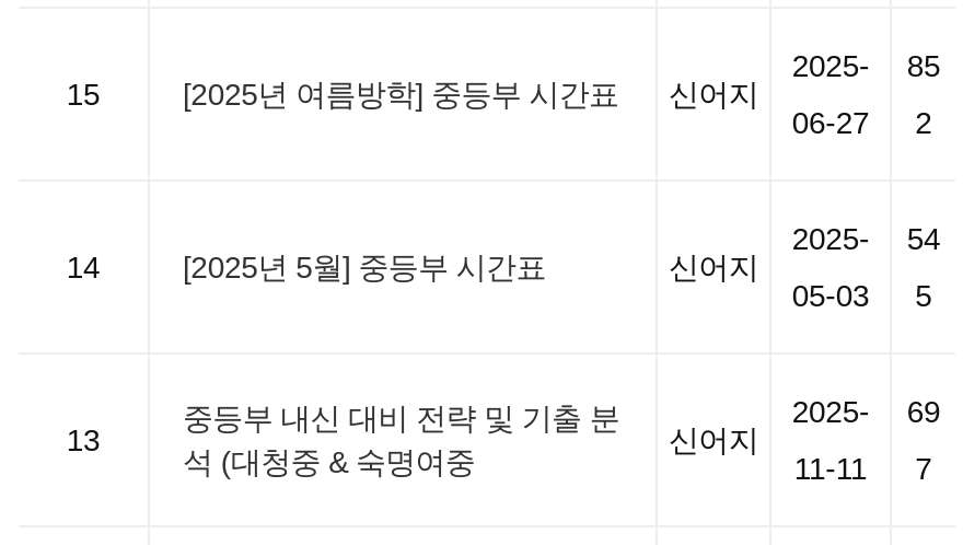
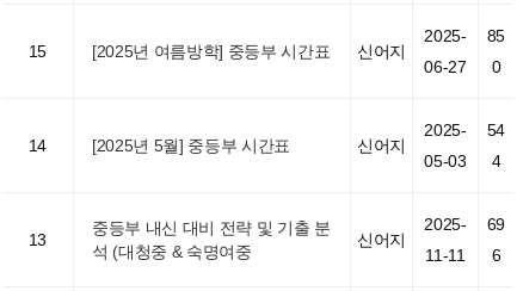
[792,105,932,140] 06-27 2 -> [424,57,501,76] 06-27 0
[792,278,932,313] 05-03 5 -> [424,151,501,171] 05-03 4
[794,451,932,486] 11-11 7 -> [425,246,501,265] 11-11 6

